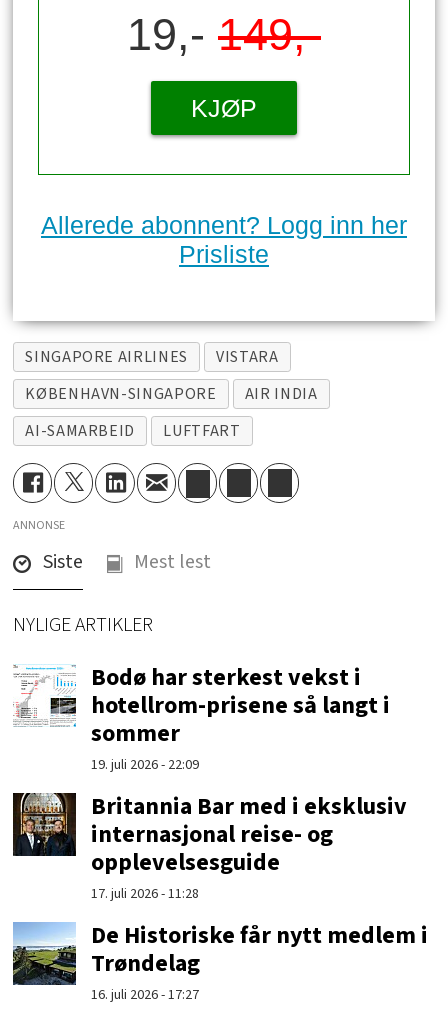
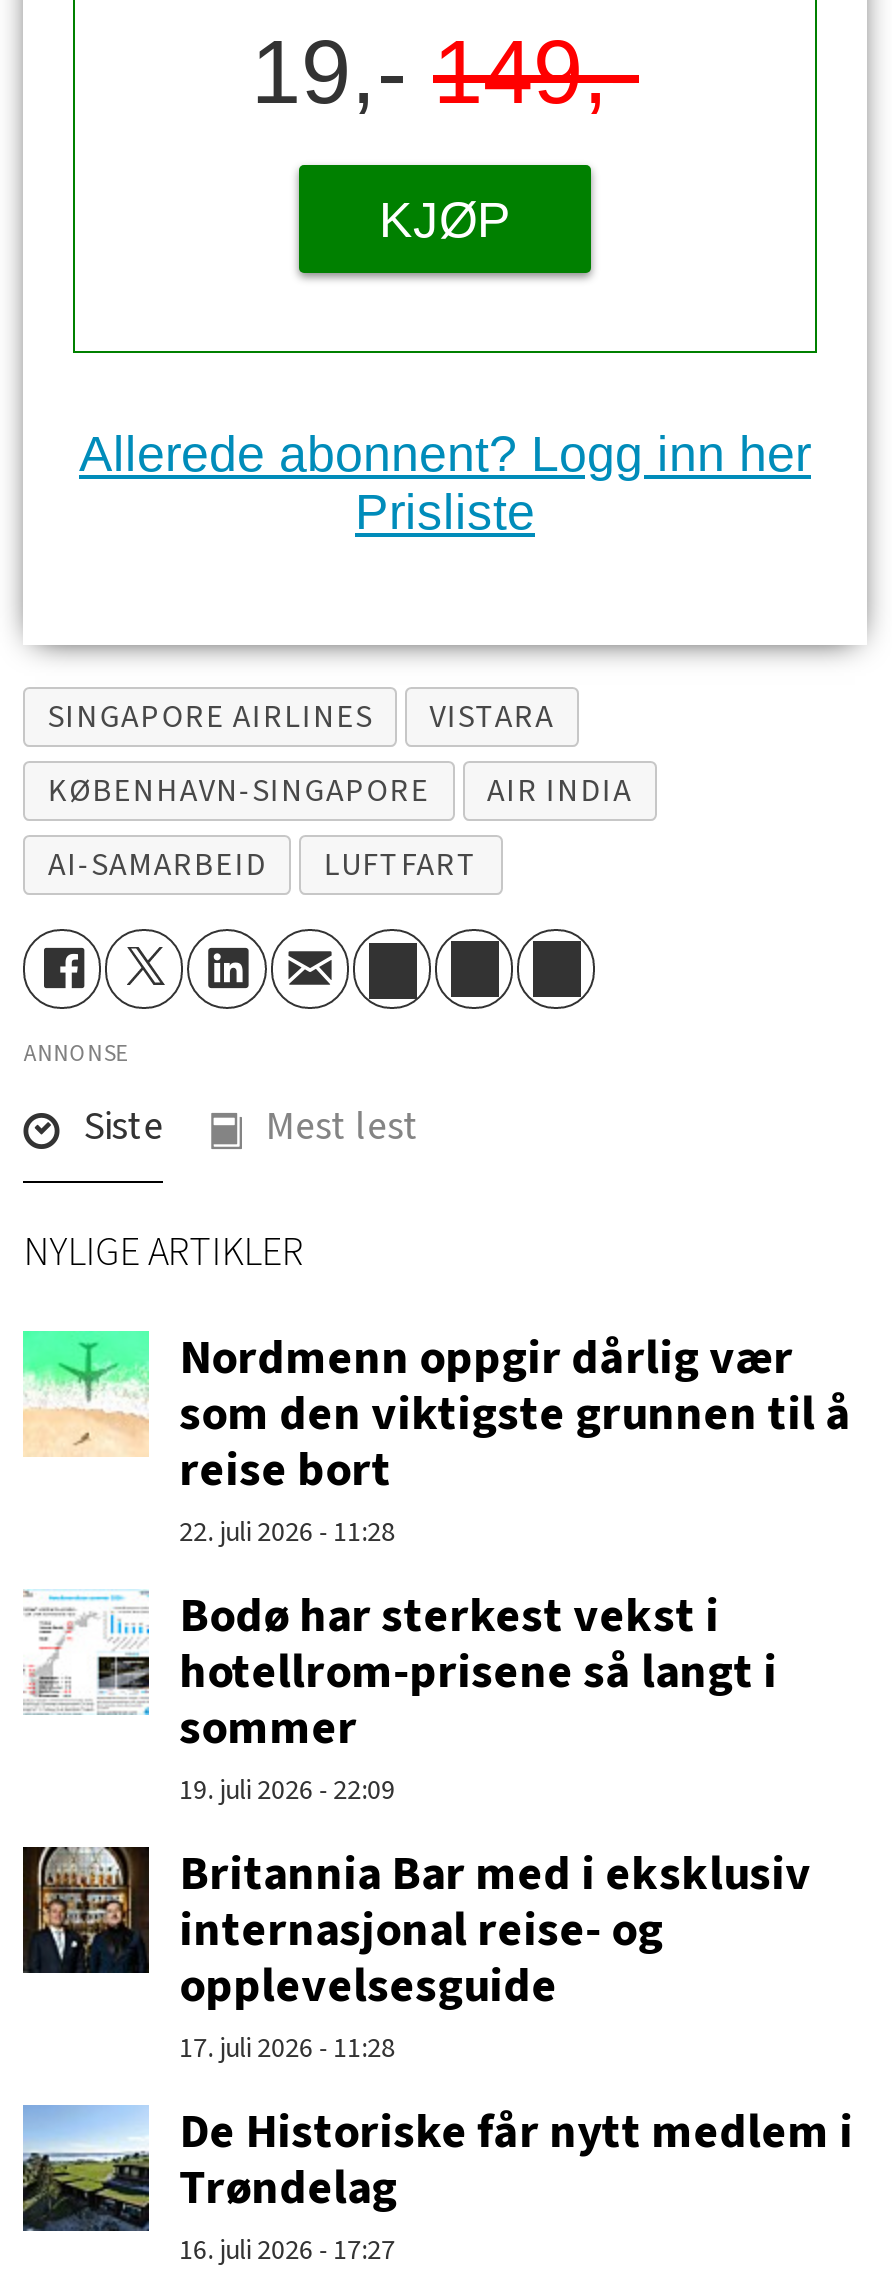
none -> [21,1322,851,1552] [image] | Nordmenn oppgir dårlig vær | som den viktigste grunnen til å | reise bort | 22. juli 2026 - 11:28

